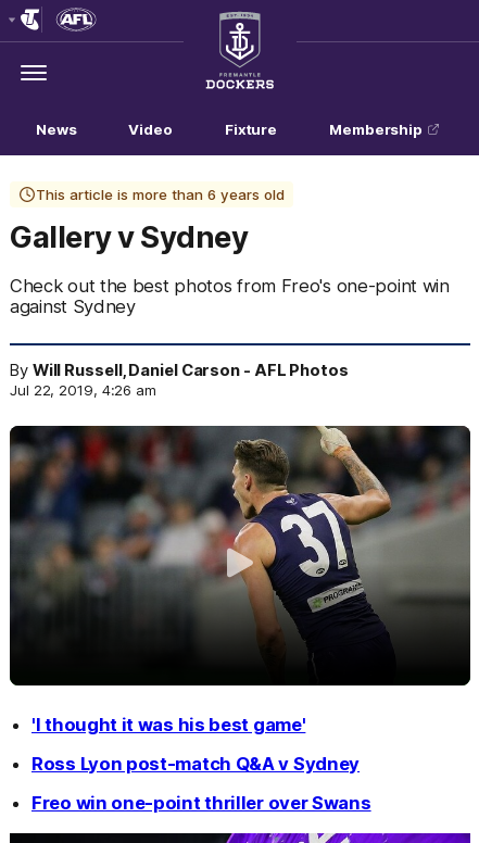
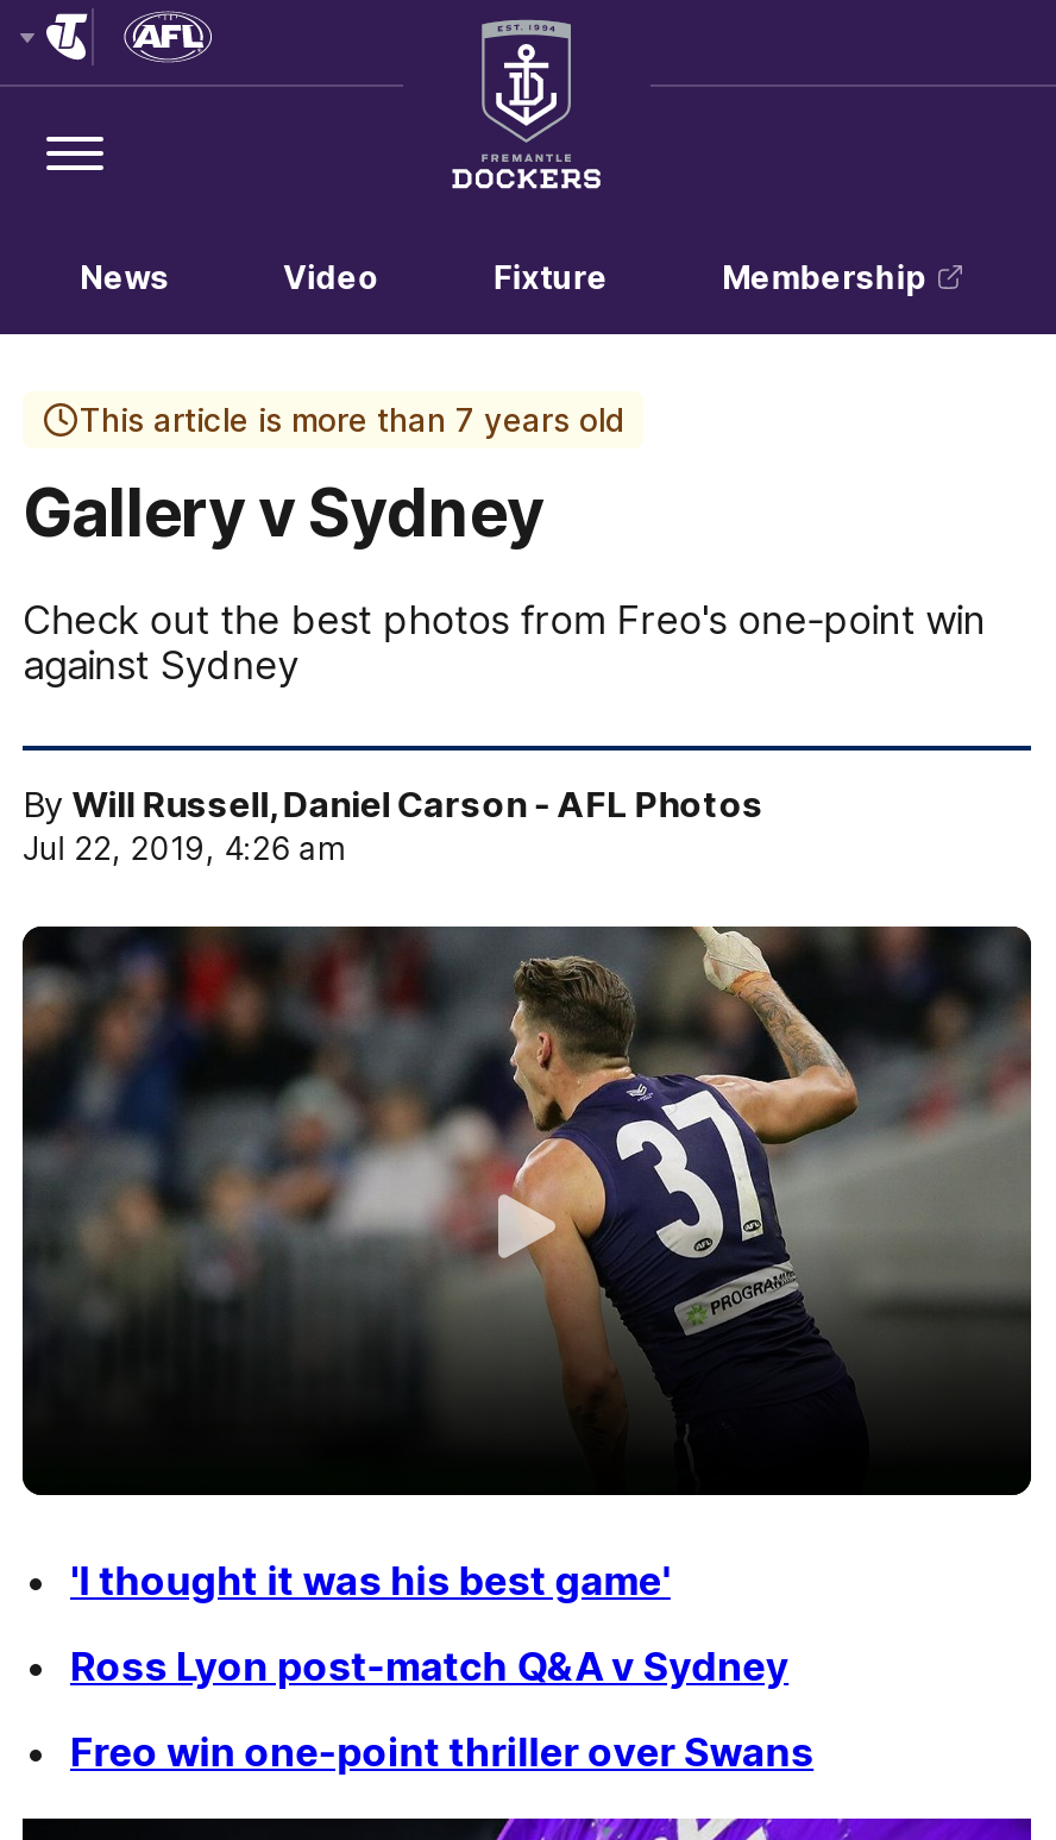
[36,186,285,203] This article is more than 6 years old -> [80,401,624,439] This article is more than 7 years old

